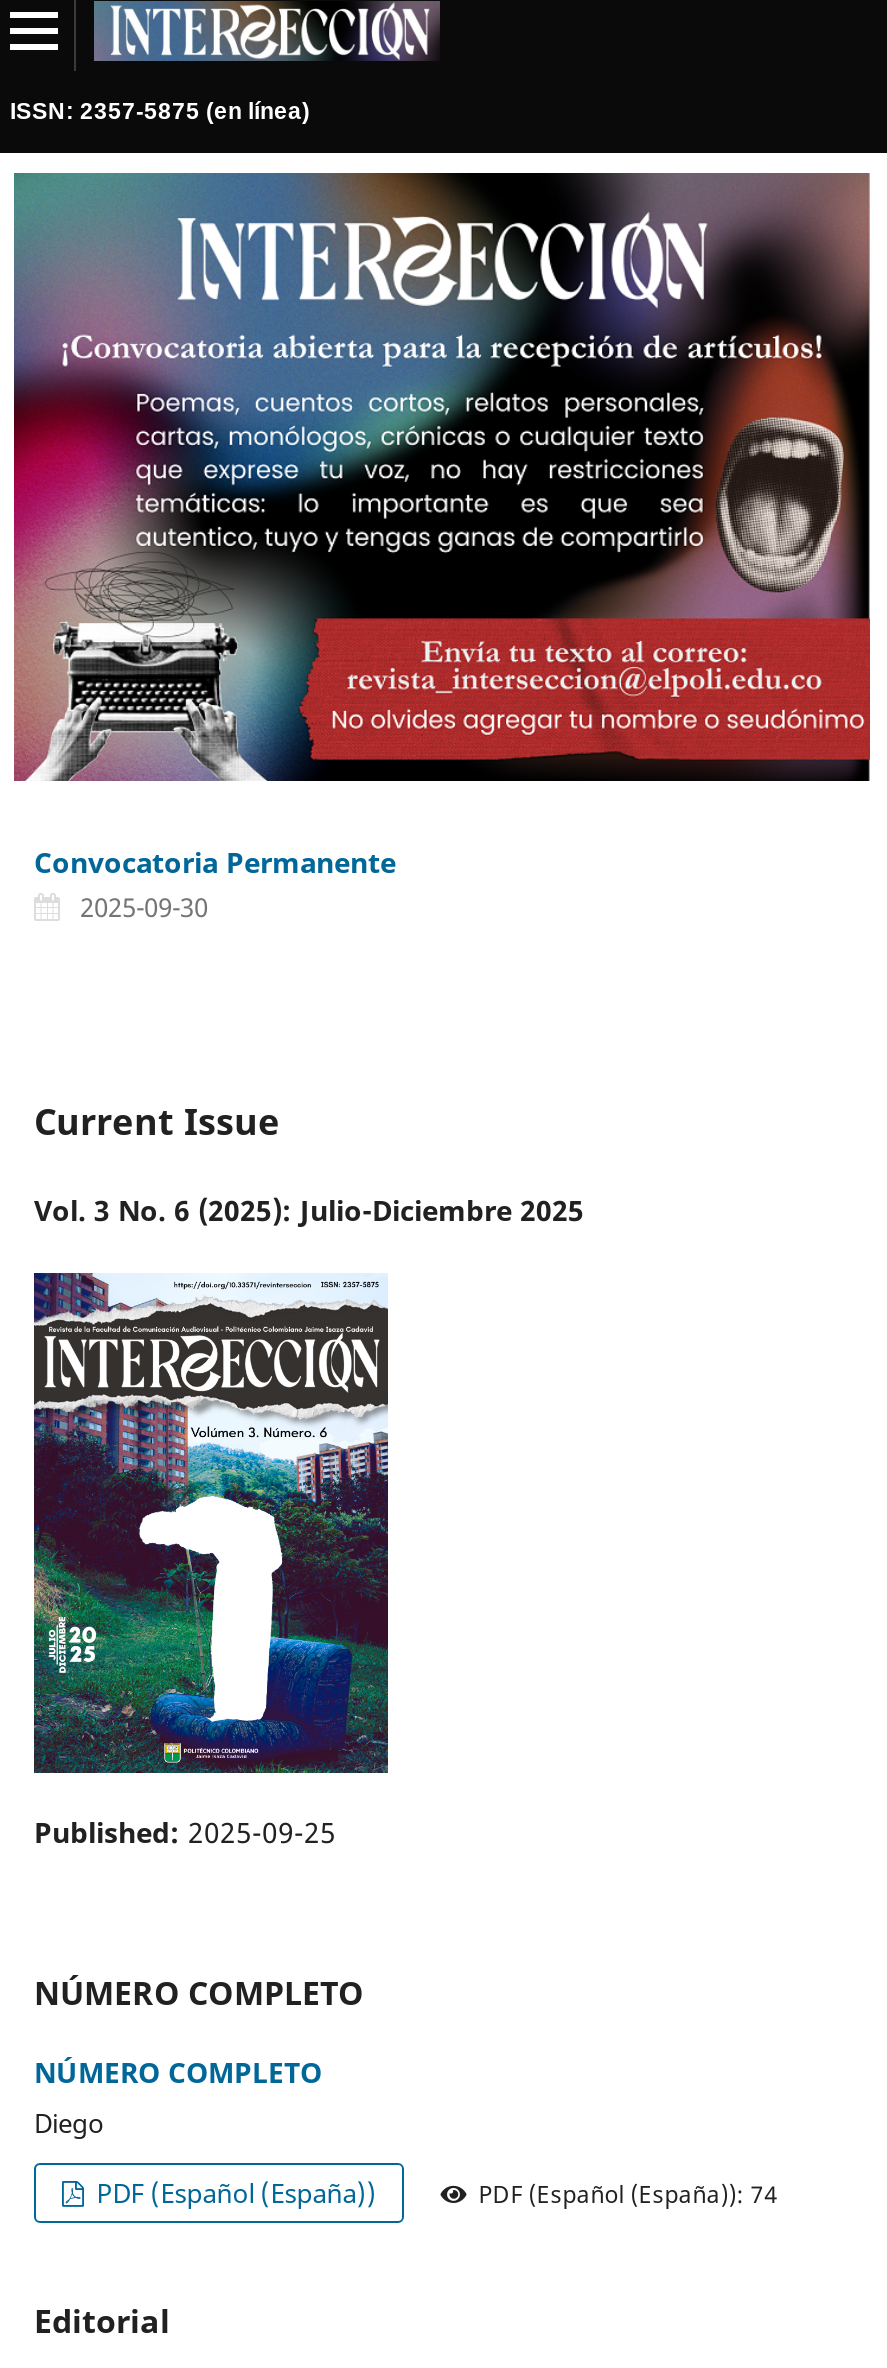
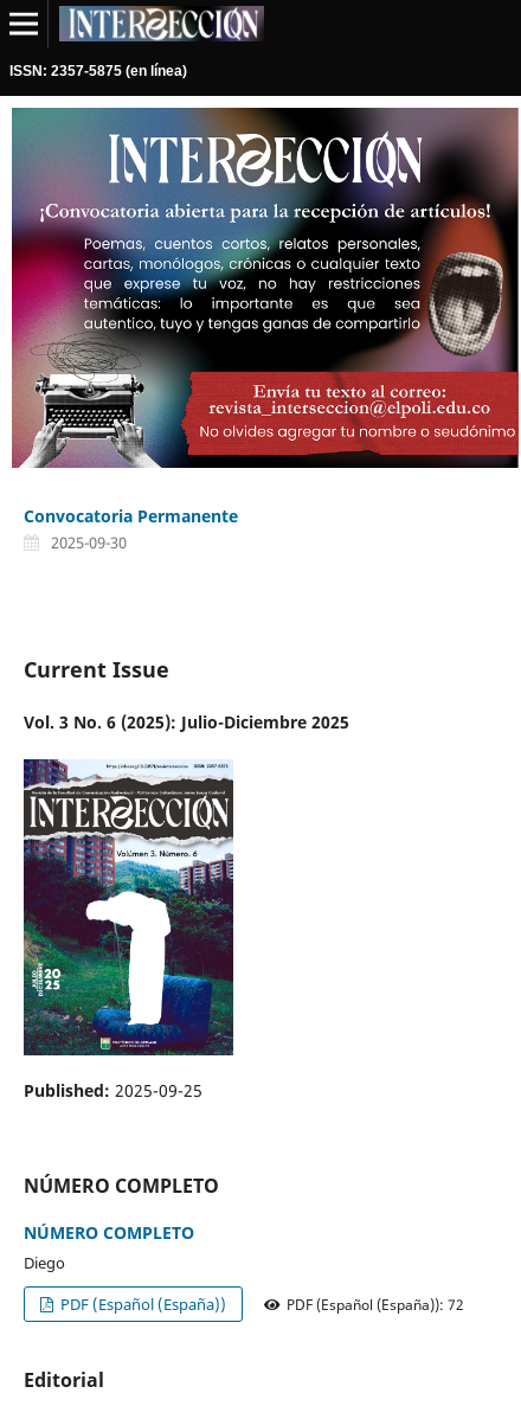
[466,2178,784,2208] PDF (Español (España)): 74 -> [280,1295,468,1313] PDF (Español (España)): 72

